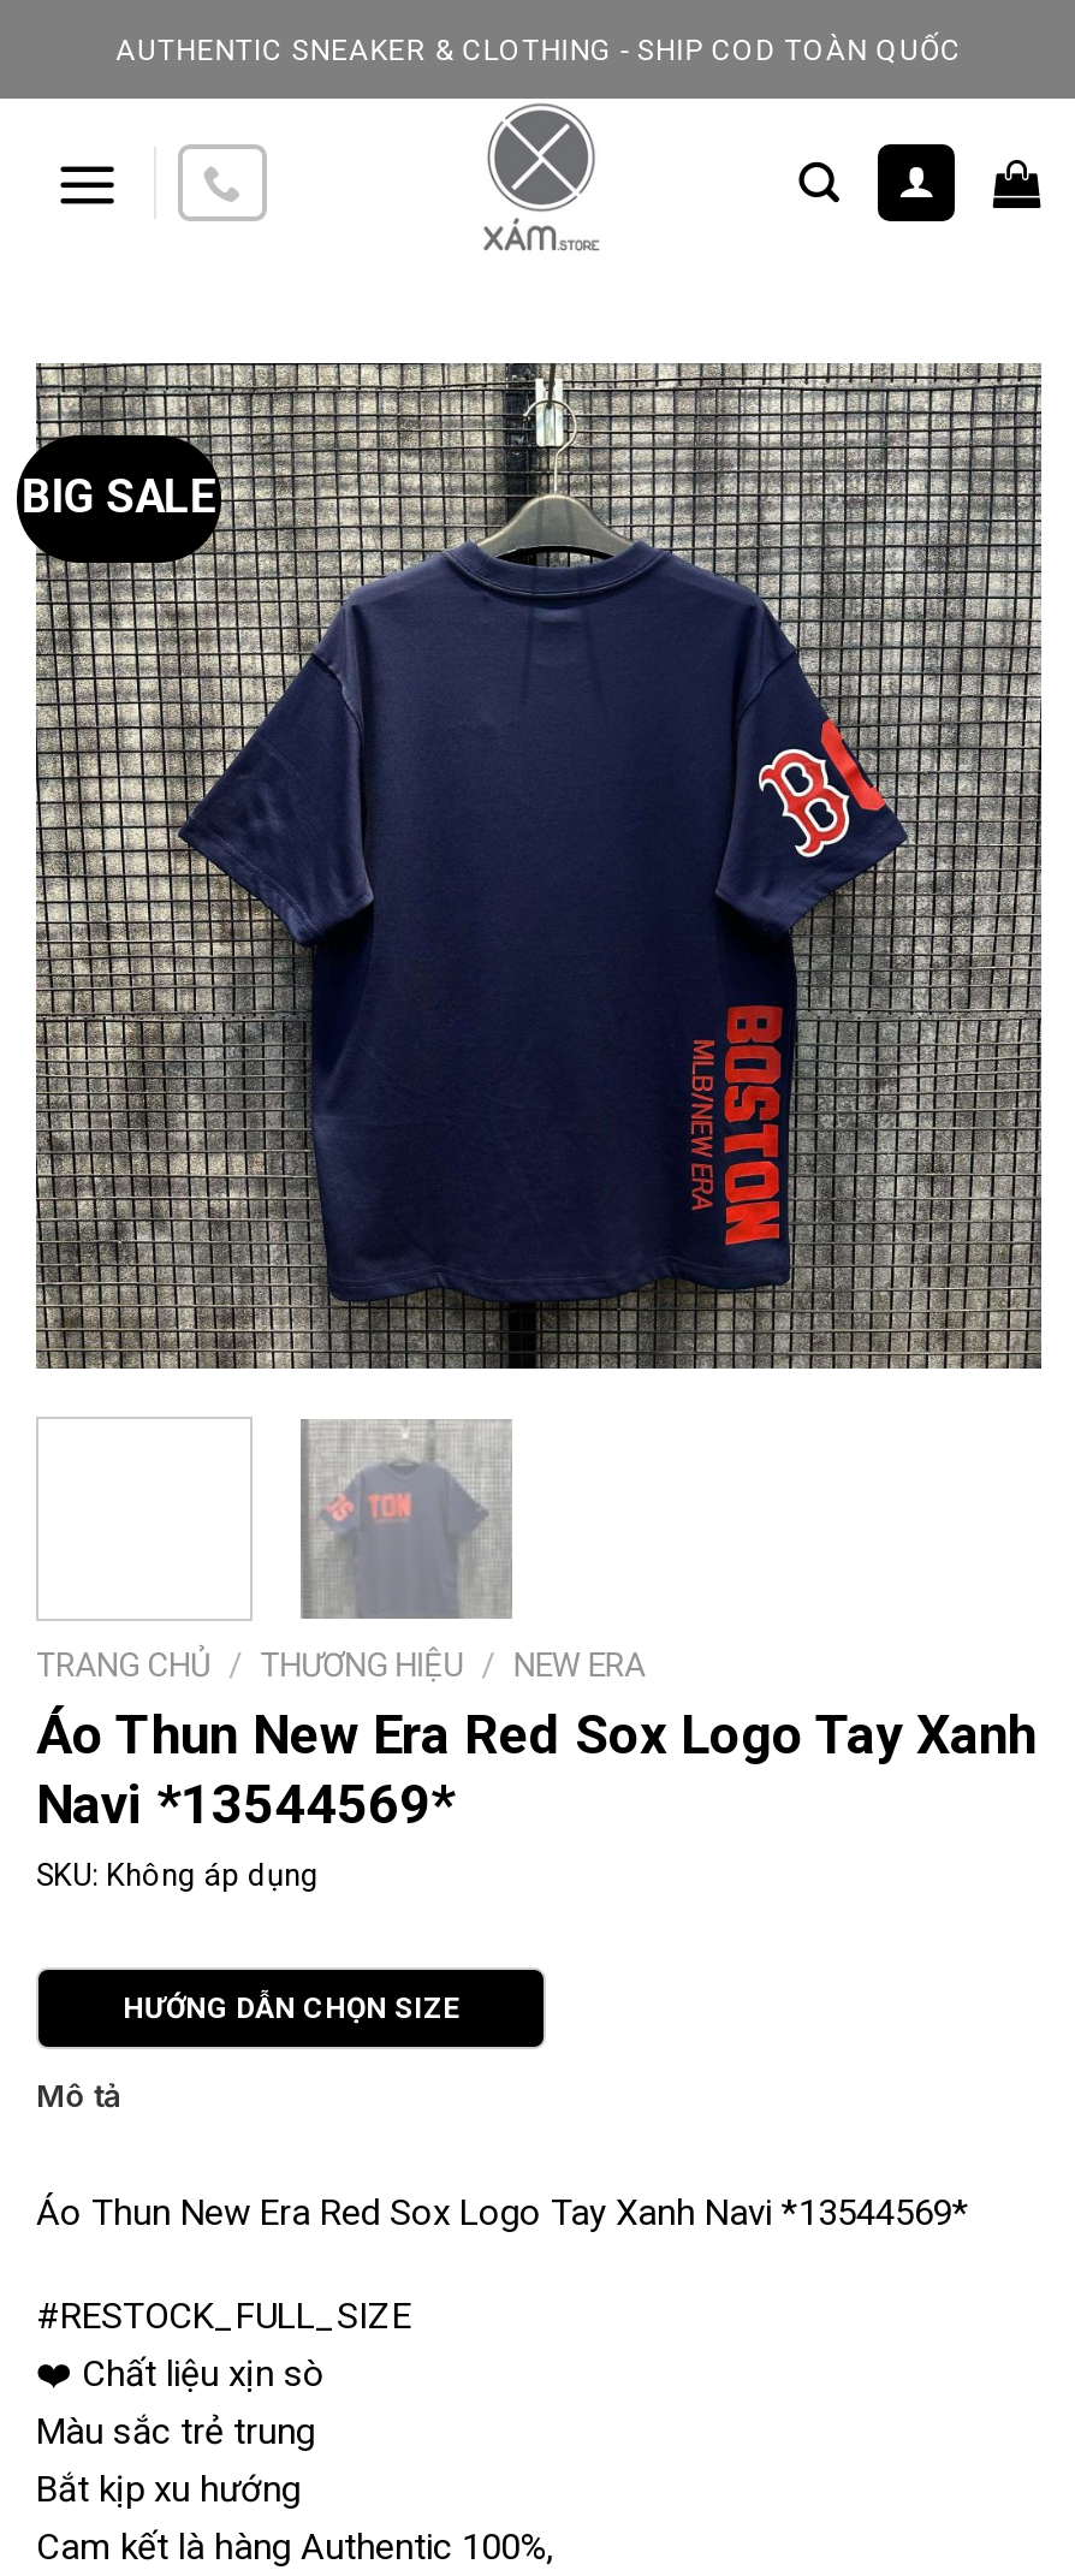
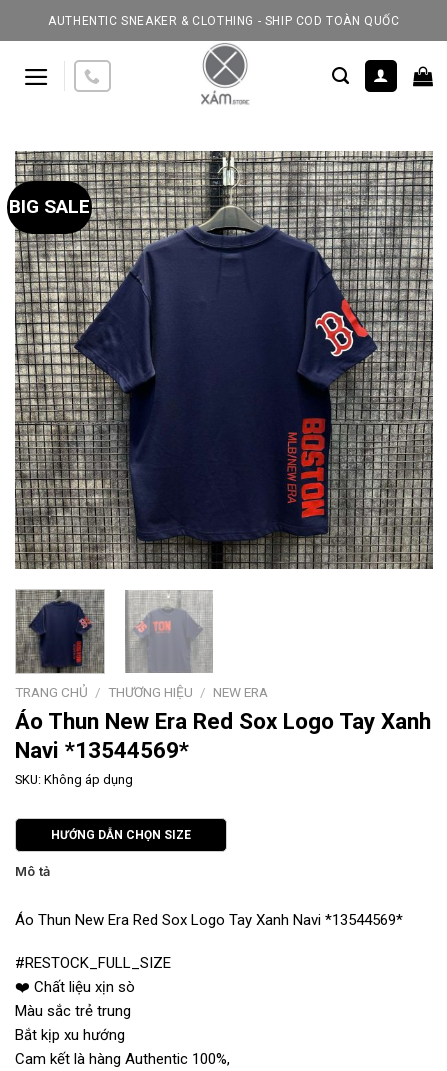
none -> [15,589,105,674] [image]

